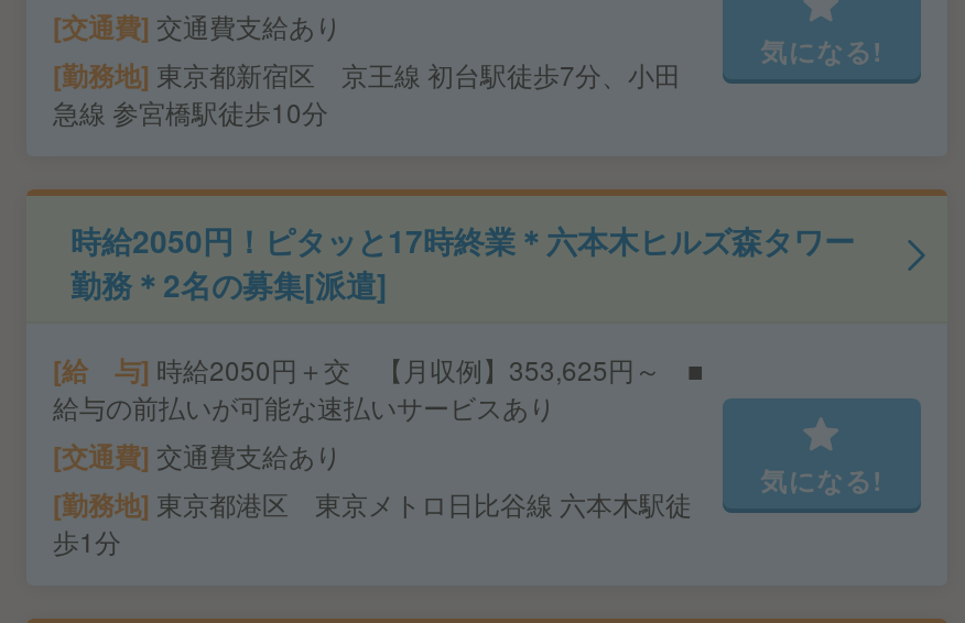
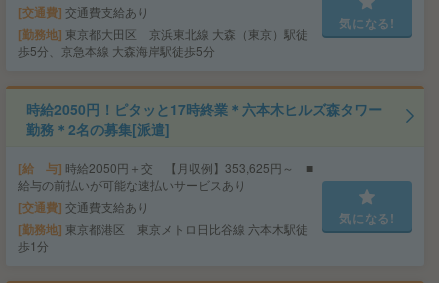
[53,54,681,129] 勤務地 東京都新宿区 京王線 初台駅徒歩7分、小田 | 急線 参宮橋駅徒歩10分 -> [18,25,308,59] 勤務地 東京都大田区 京浜東北線 大森（東京）駅徒 | 歩5分、京急本線 大森海岸駅徒歩5分

